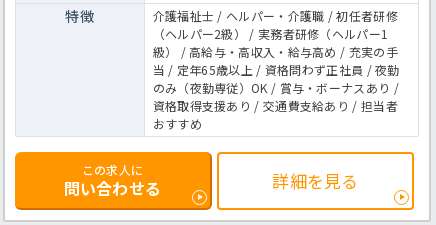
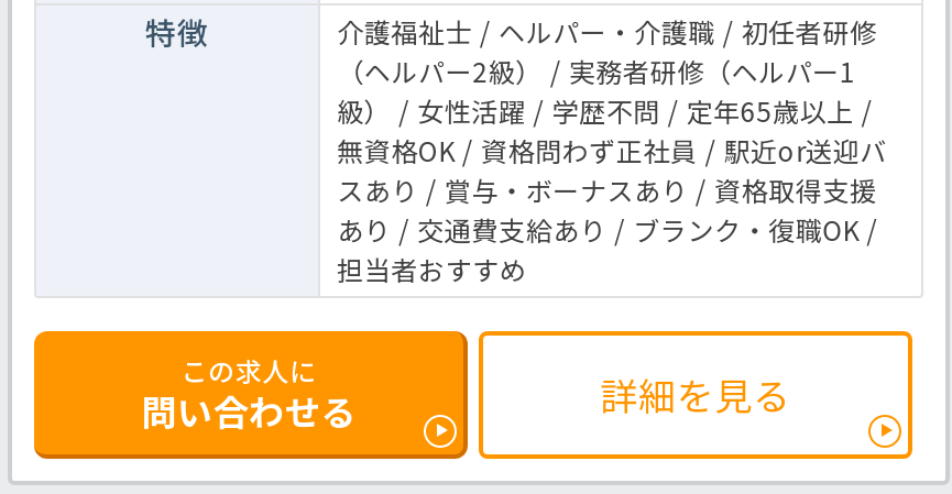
[153,43,400,132] 級） / 高給与・高収入・給与高め / 充実の手 | 当 / 定年65歳以上 / 資格問わず正社員 / 夜勤 | のみ（夜勤専従）OK / 賞与・ボーナスあり / | 資格取得支援あり / 交通費支給あり / 担当者 | おすすめ -> [337,91,887,286] 級） / 女性活躍 / 学歴不問 / 定年65歳以上 / | 無資格OK / 資格問わず正社員 / 駅近or送迎バ | スあり / 賞与・ボーナスあり / 資格取得支援 | あり / 交通費支給あり / ブランク・復職OK / | 担当者おすすめ

